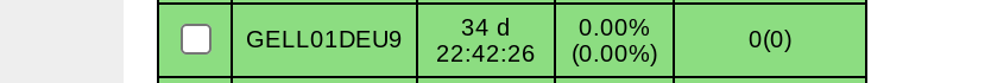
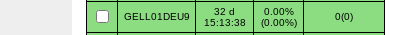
[461,14,511,40] 34 d -> [214,6,235,17] 32 d
[436,40,657,66] 22:42:26 (0.00%) -> [203,17,296,28] 15:13:38 (0.00%)

